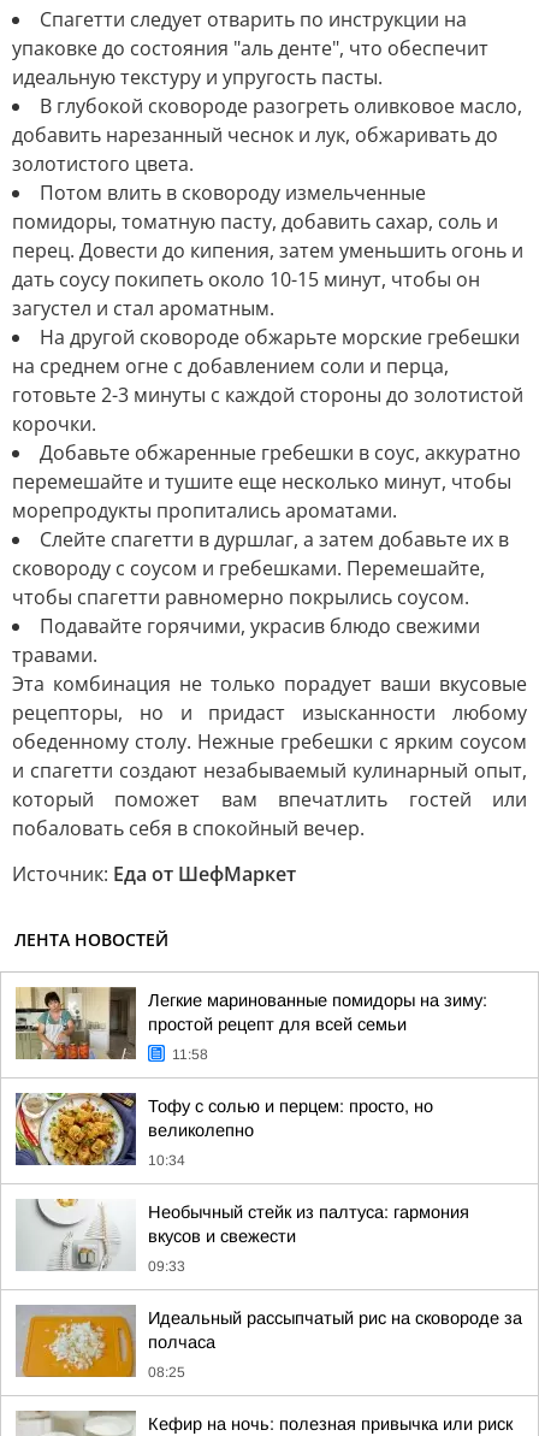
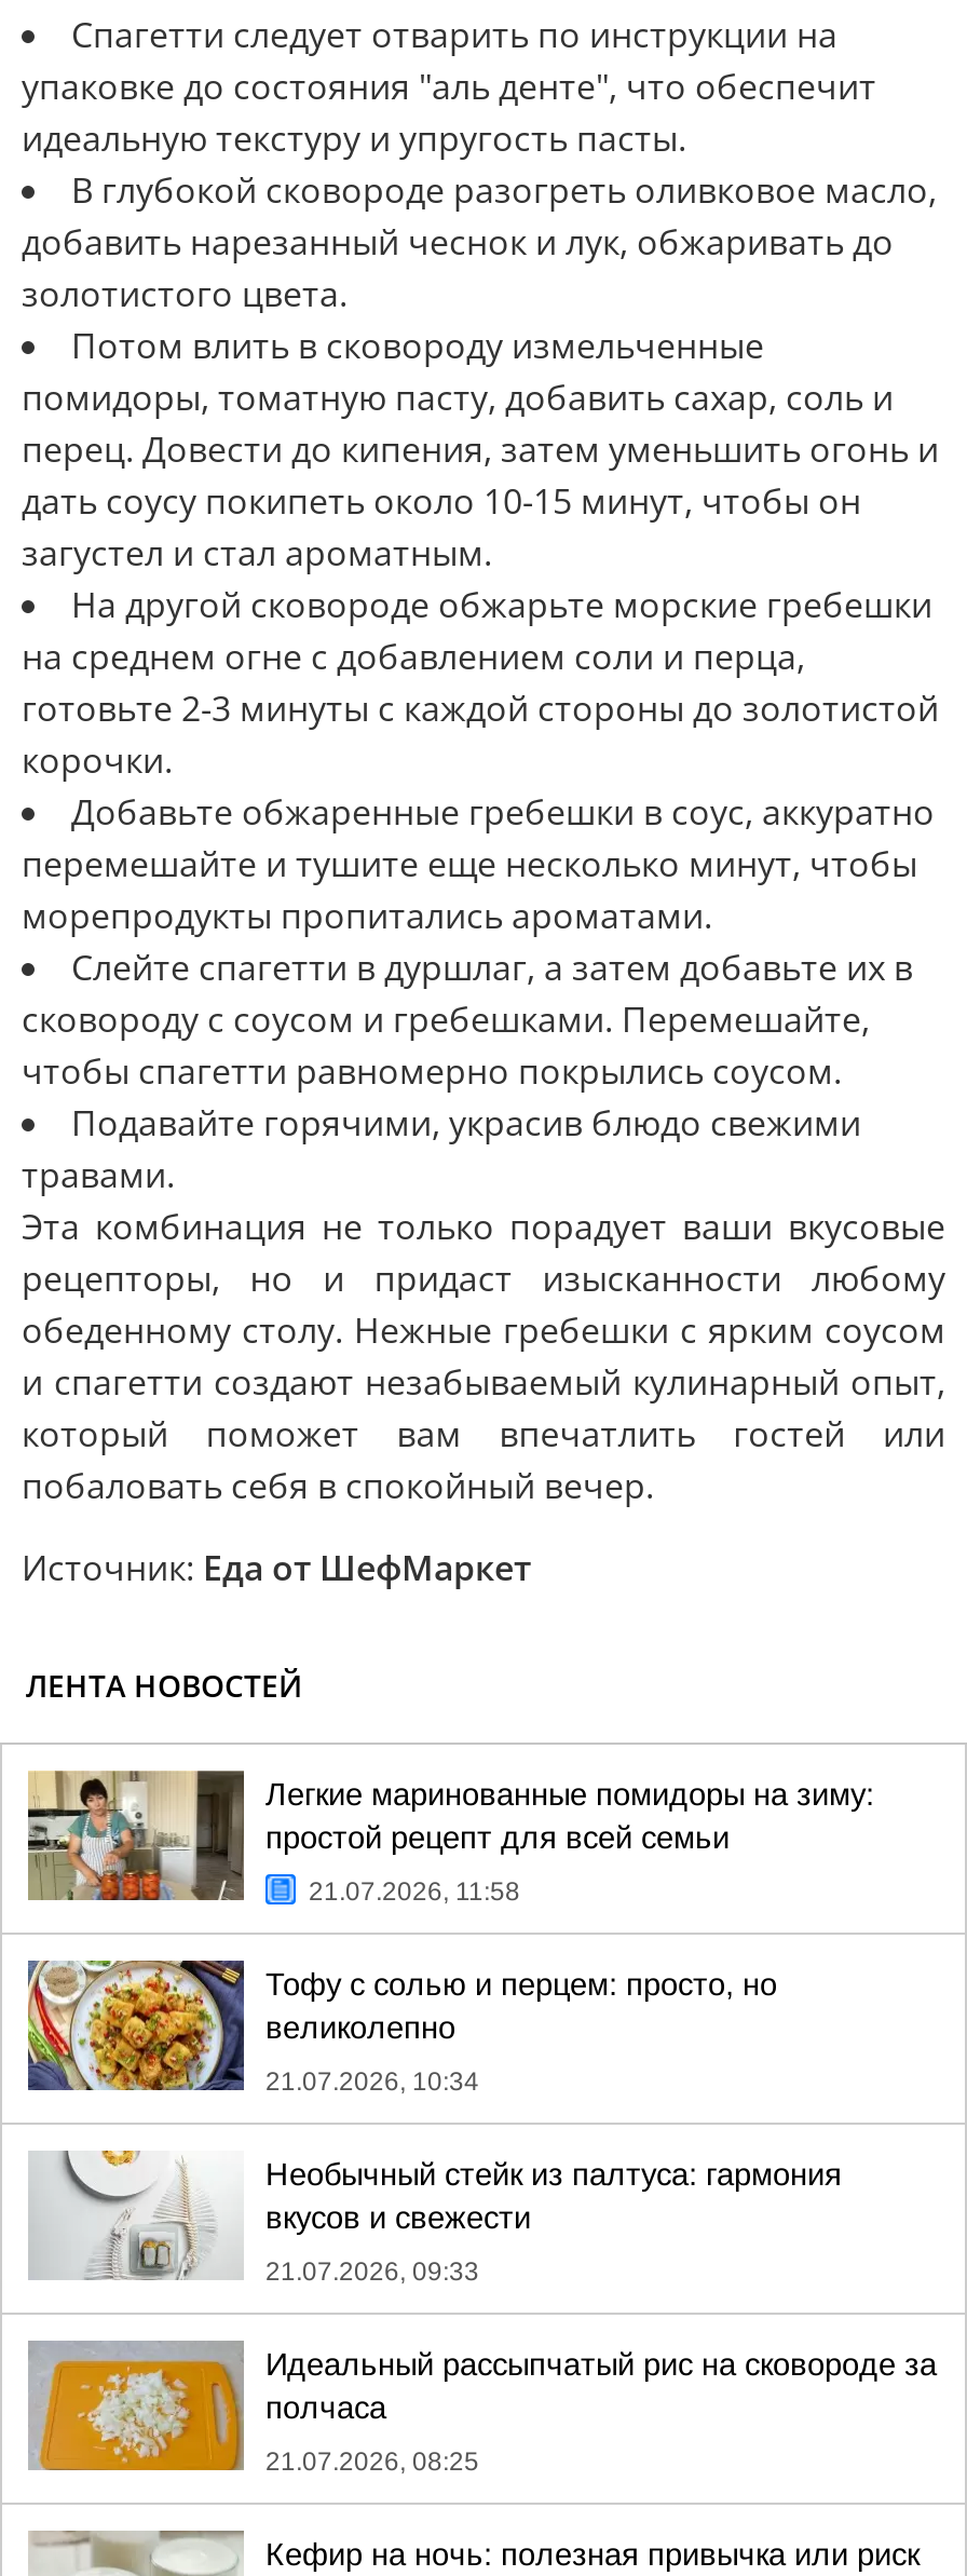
[172,1046,208,1063] 11:58 -> [309,1876,520,1907] 21.07.2026, 11:58
[148,1152,185,1169] 10:34 -> [265,2066,479,2097] 21.07.2026, 10:34
[148,1258,185,1275] 09:33 -> [265,2256,479,2287] 21.07.2026, 09:33
[148,1364,185,1381] 08:25 -> [265,2446,479,2477] 21.07.2026, 08:25

